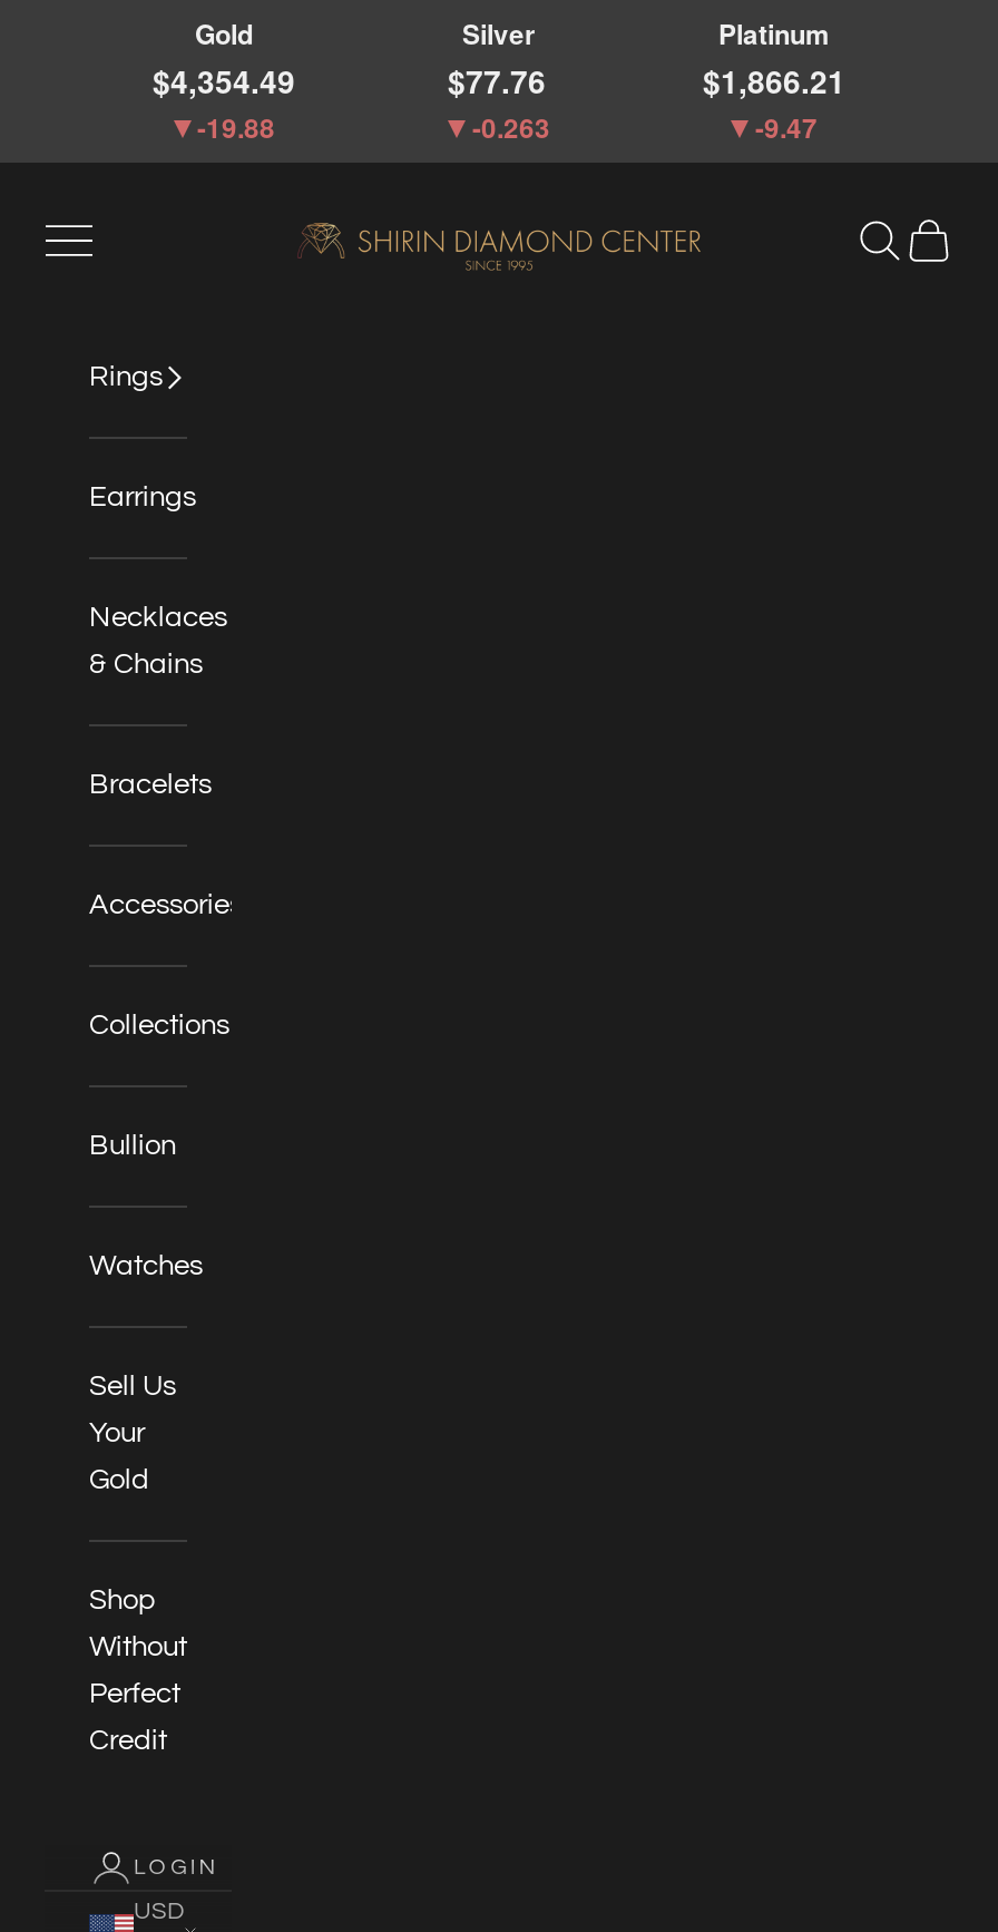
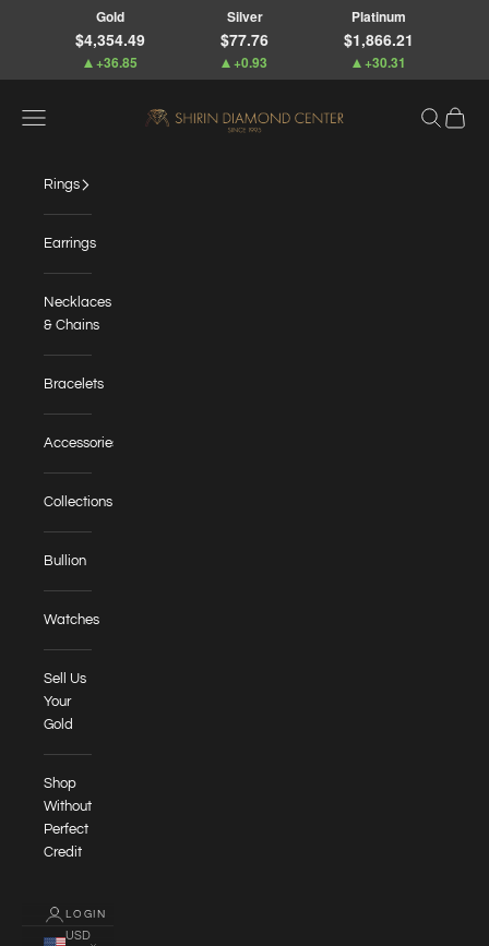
[190,107,275,147] -19.88 -> [92,52,137,72] +36.85
[466,107,550,147] -0.263 -> [230,52,267,72] +0.93
[749,107,818,147] -9.47 -> [361,52,405,72] +30.31

